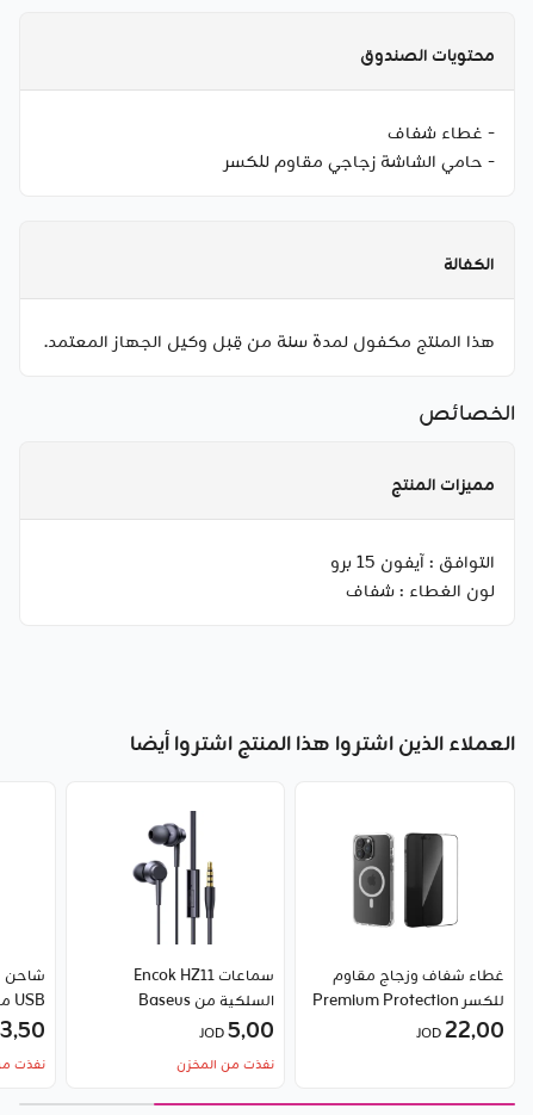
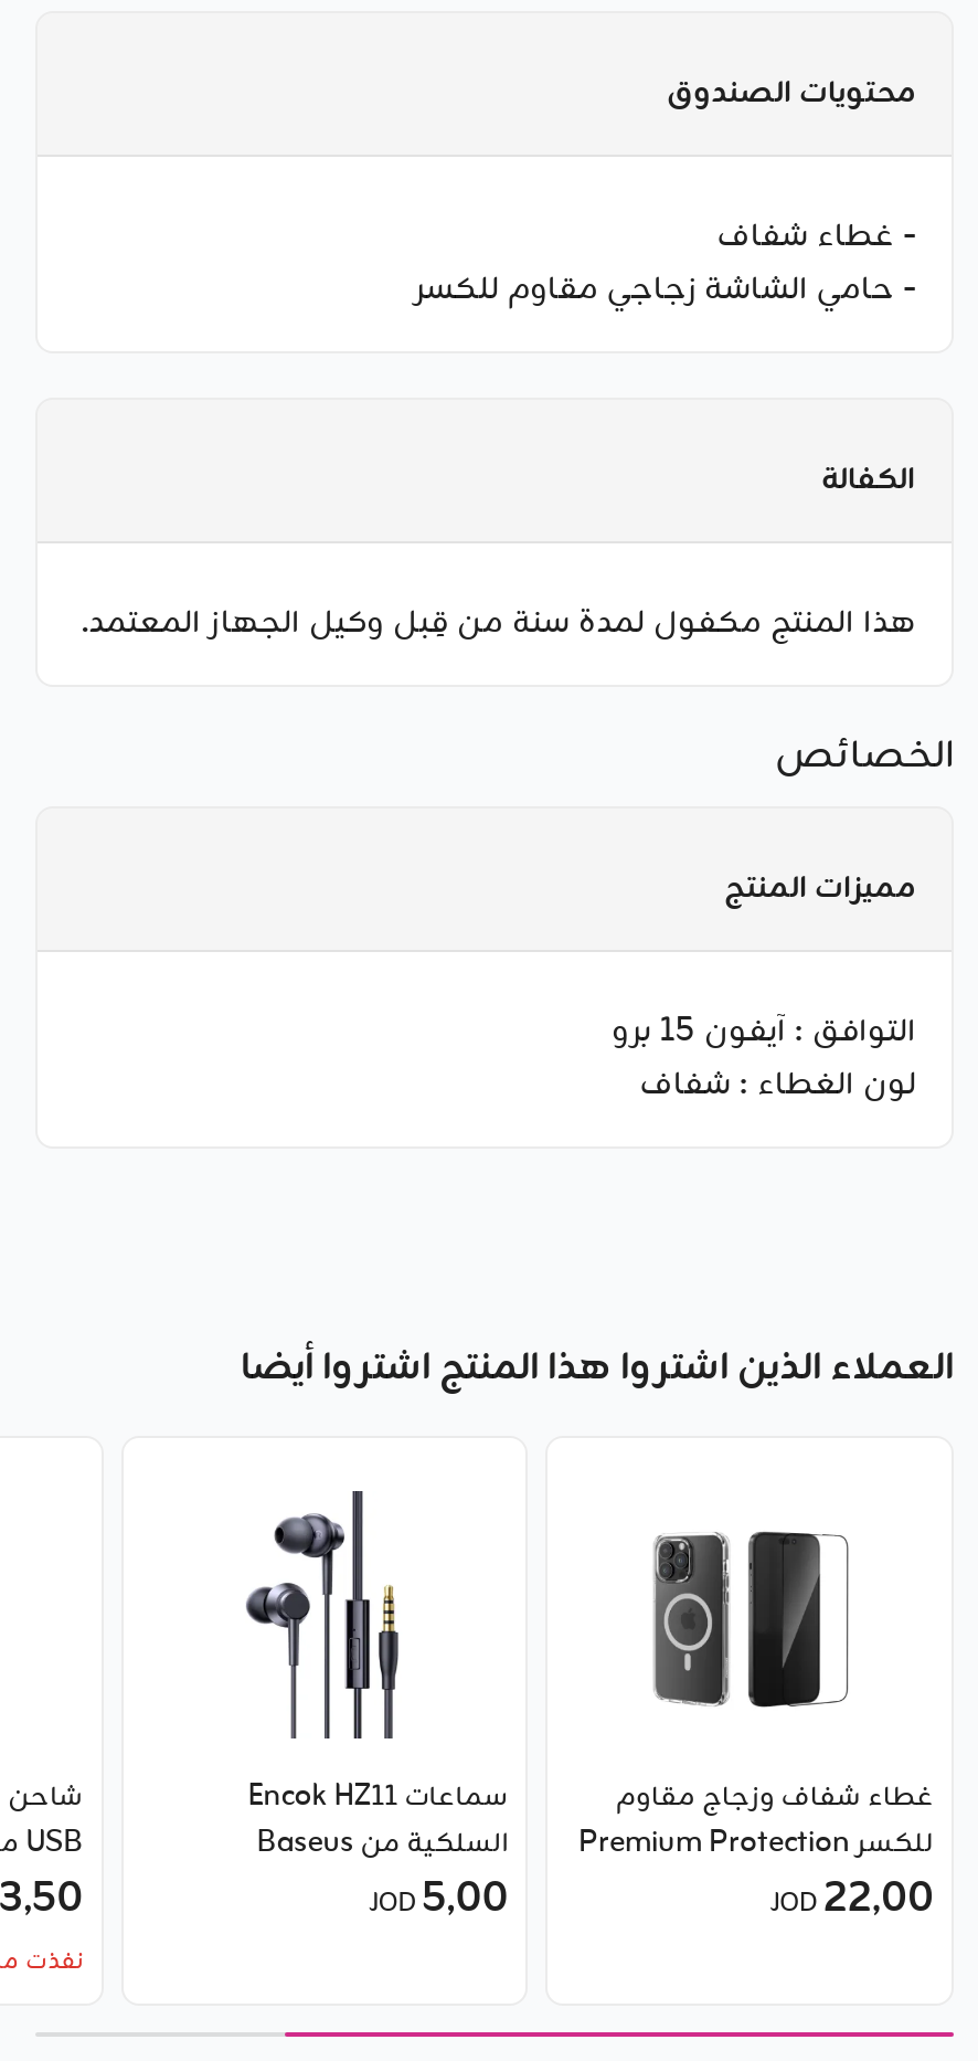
[177,1054,275,1076] نفذت من المخزن -> none

